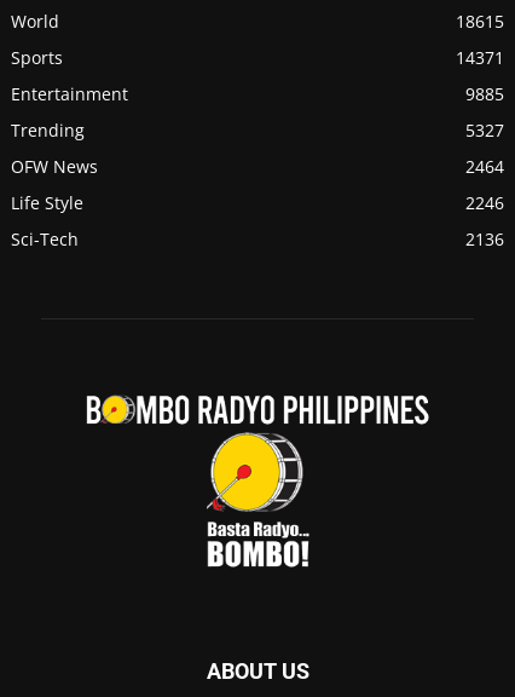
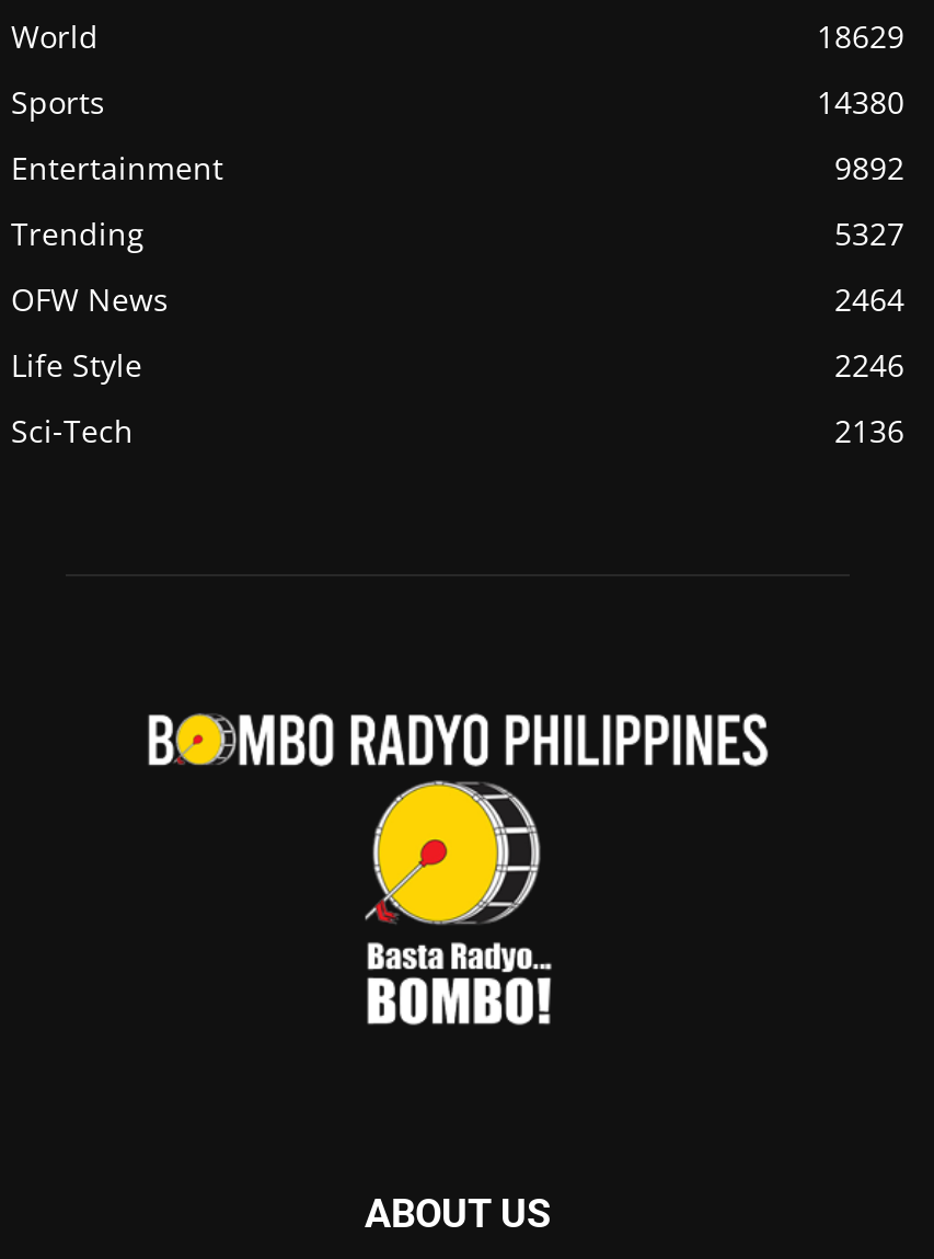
[456,9,504,32] 18615 -> [817,15,904,56] 18629
[456,46,504,69] 14371 -> [817,80,904,122] 14380
[465,82,504,105] 9885 -> [834,146,904,188] 9892

